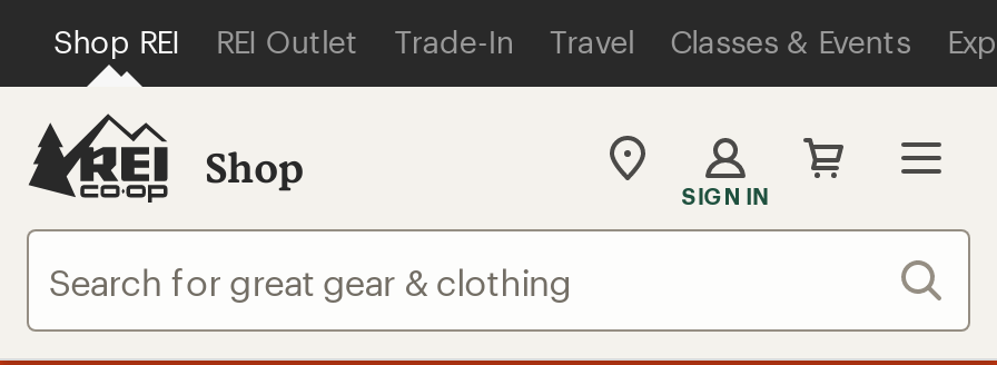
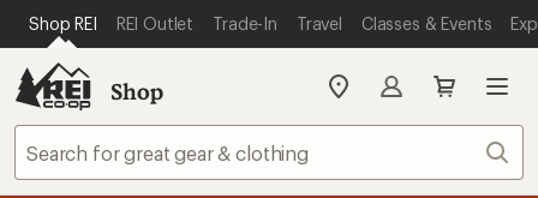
[682,182,769,209] SIGN IN -> none

